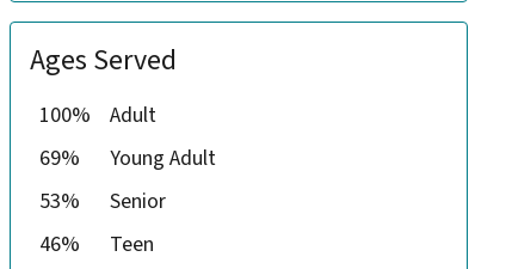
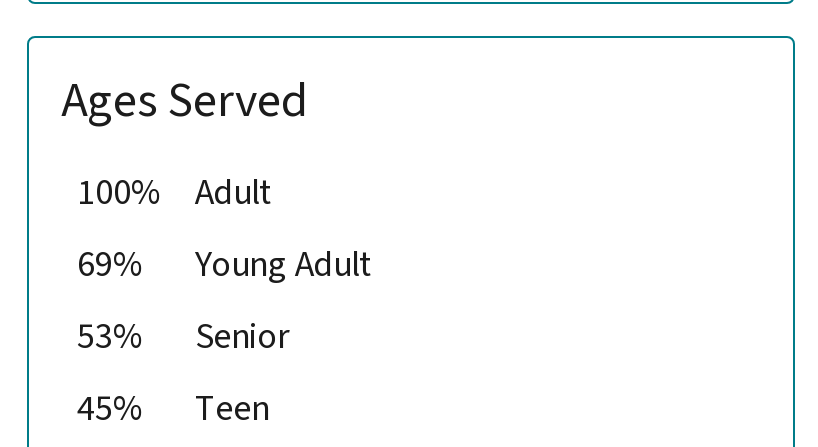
[39,229,154,259] 46% Teen -> [77,384,269,434] 45% Teen

